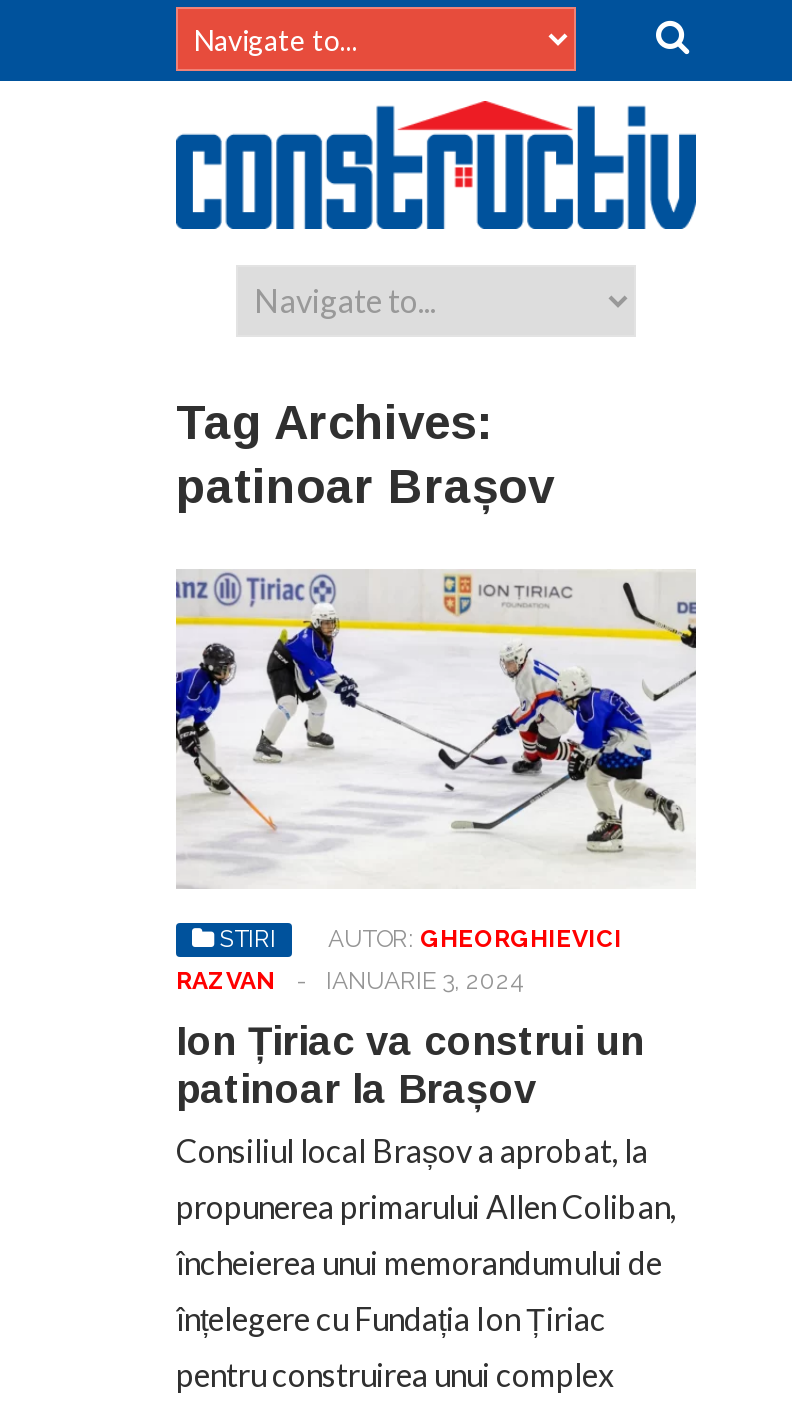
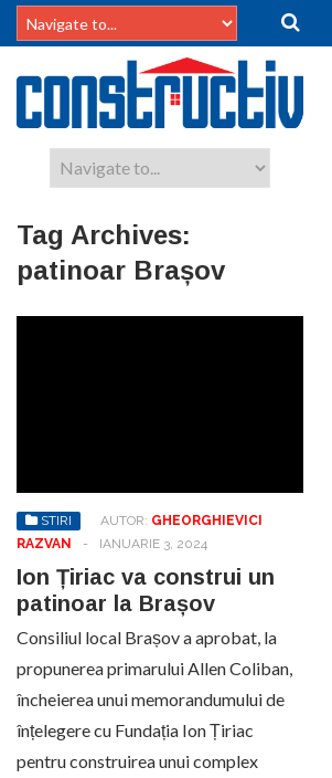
[174,569,698,889] [image] -> none

